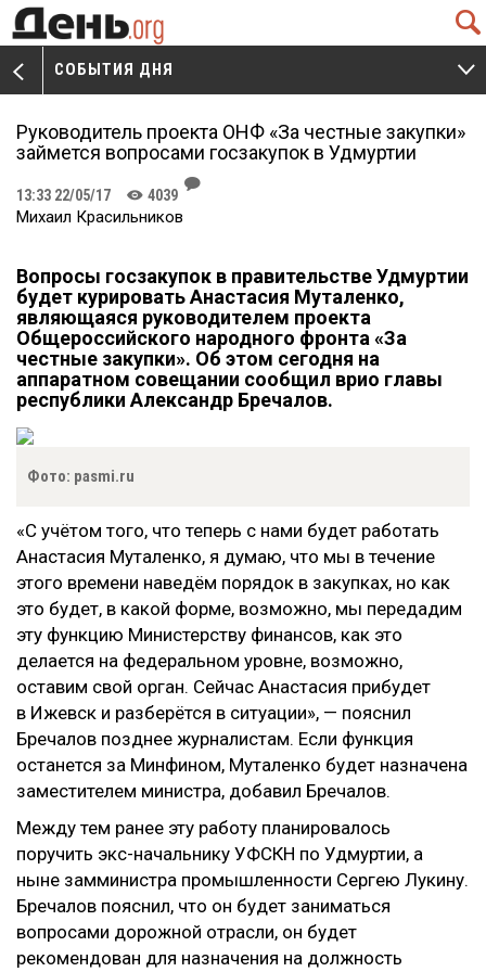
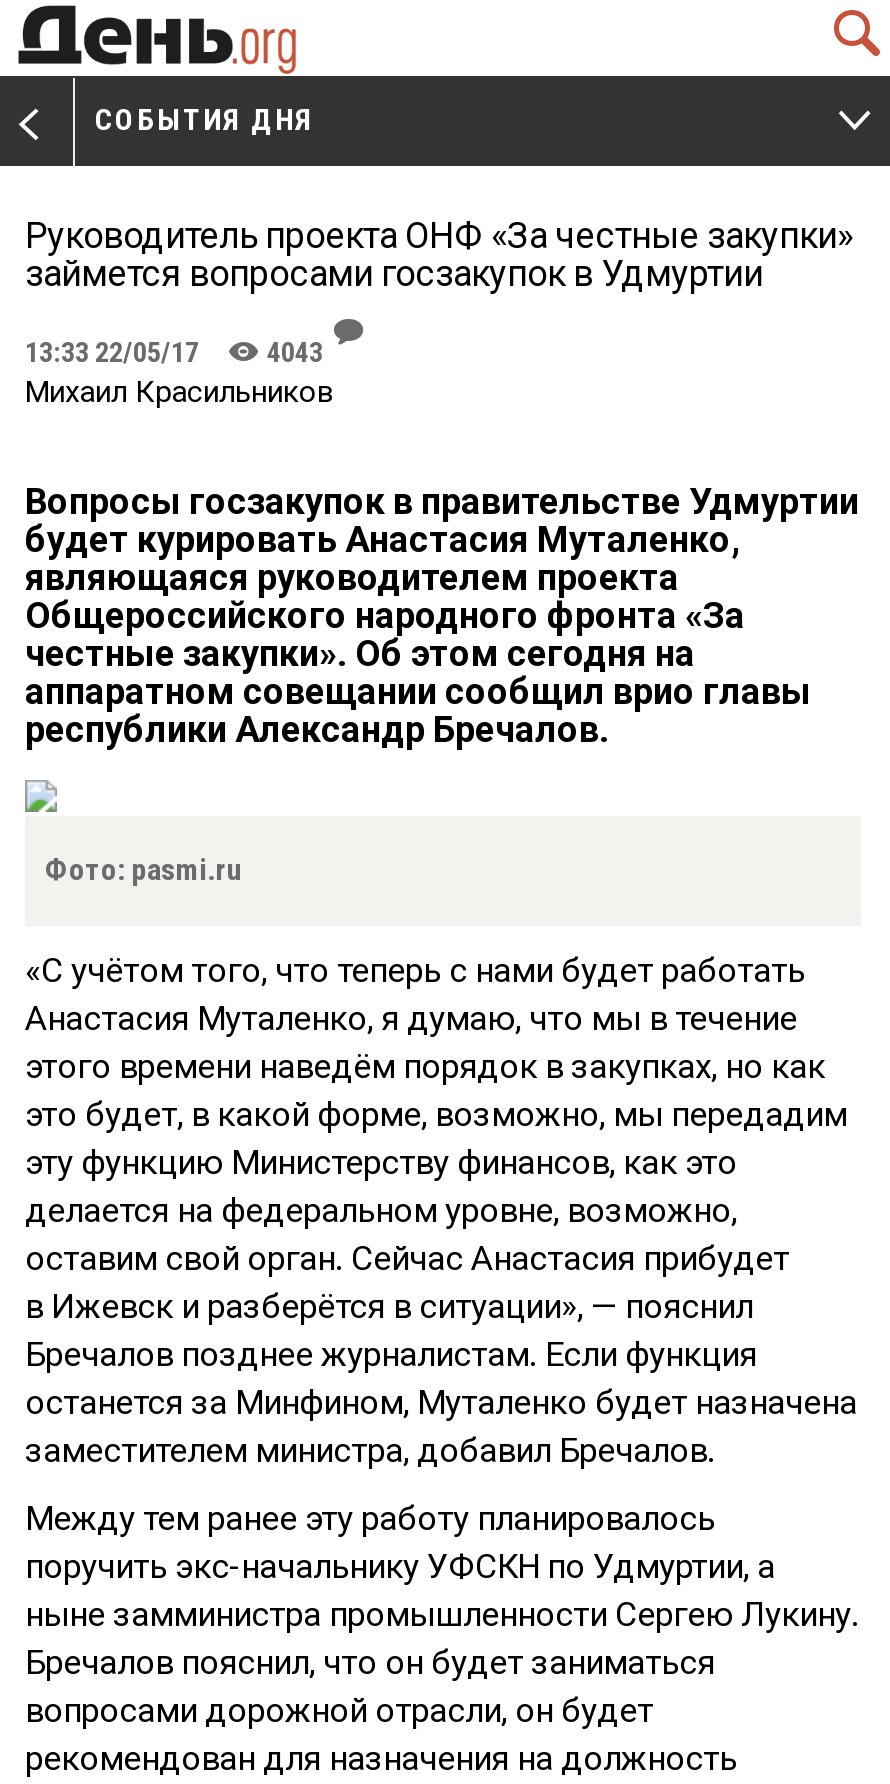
[16,187,178,204] 13:33 22/05/17 K 4039 -> [25,336,323,368] 13:33 22/05/17 K 4043

